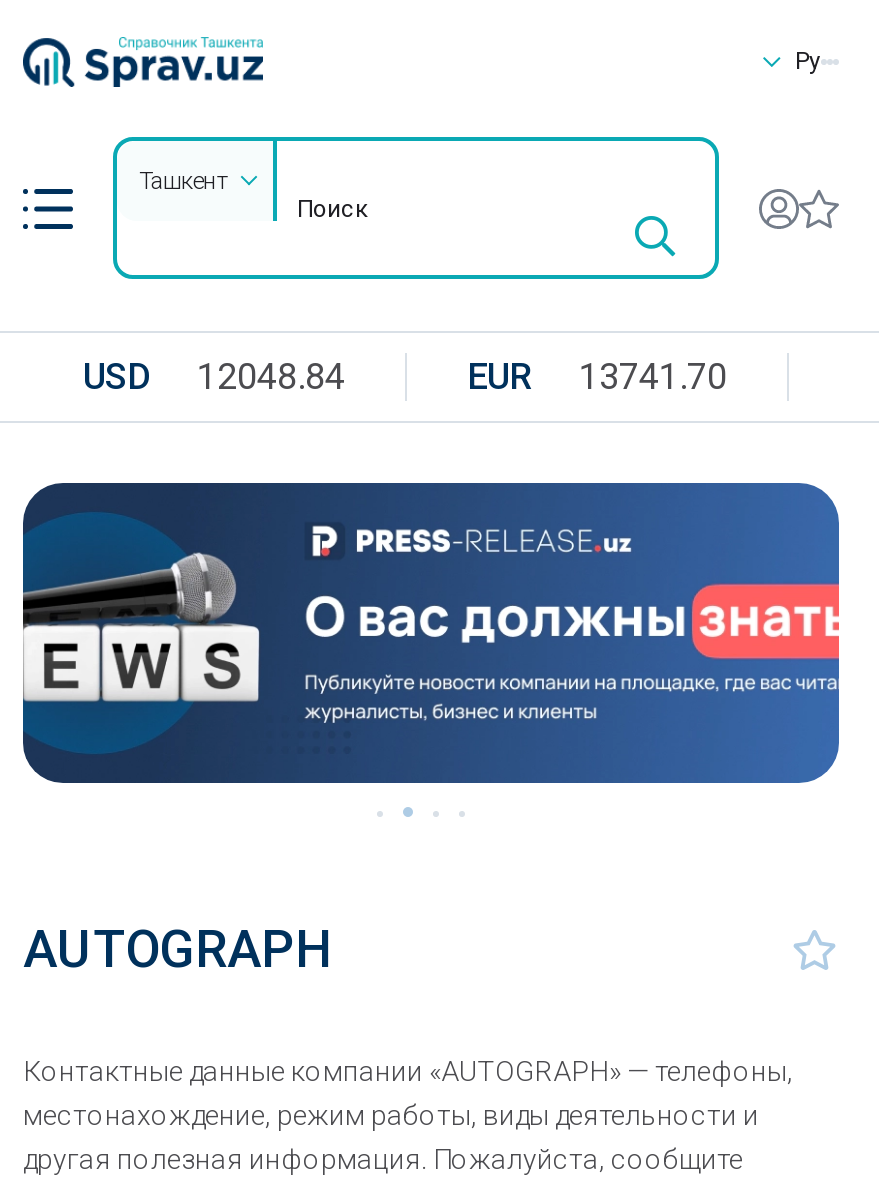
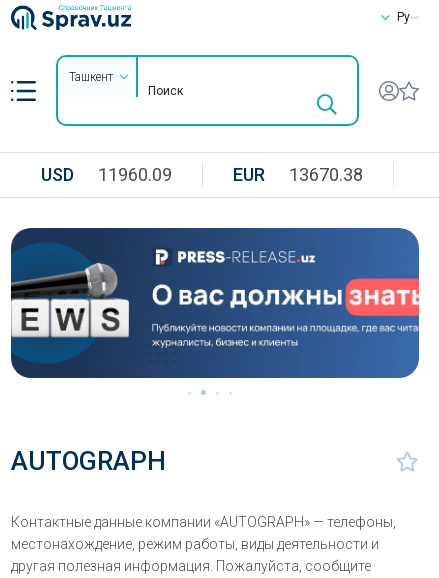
[83,355,345,397] USD 12048.84 -> [41,164,172,185] USD 11960.09
[467,355,727,397] EUR 13741.70 -> [233,164,363,185] EUR 13670.38

